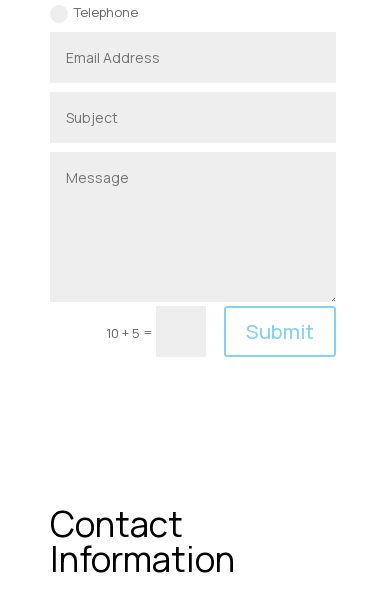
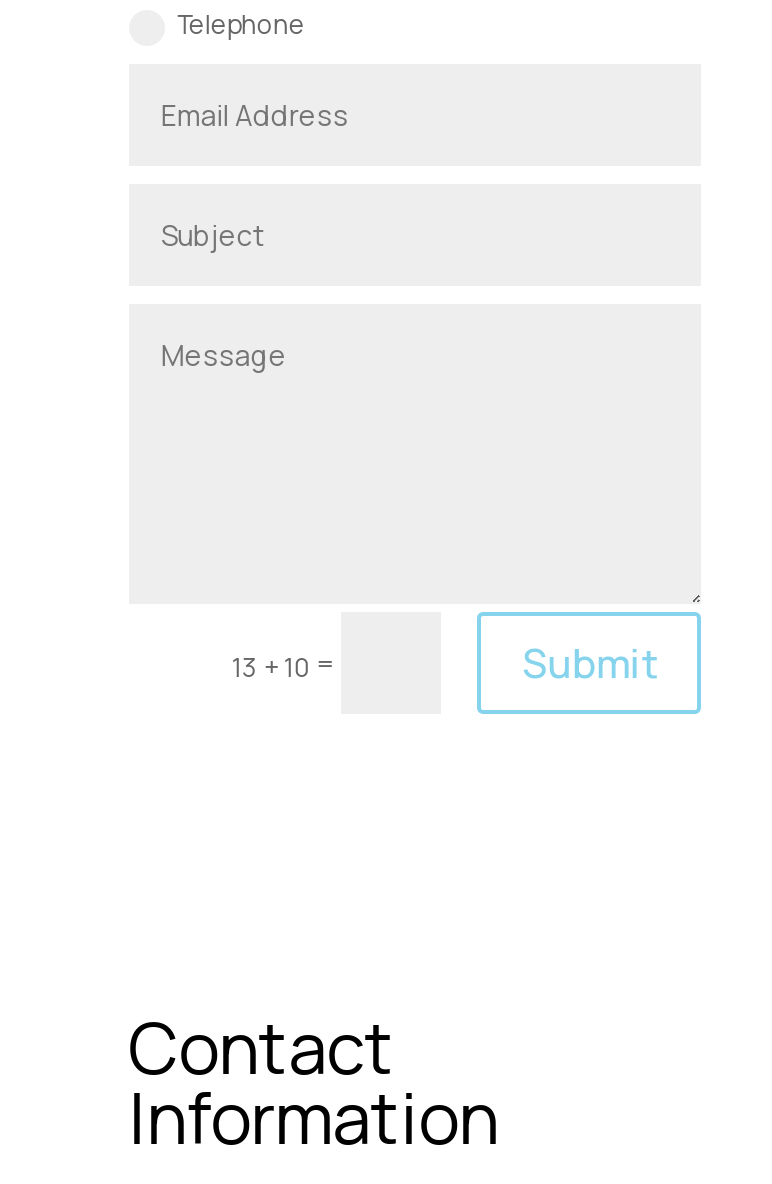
[106,323,156,343] 10 + 5 = -> [232,646,342,685] 13 + 10 =

